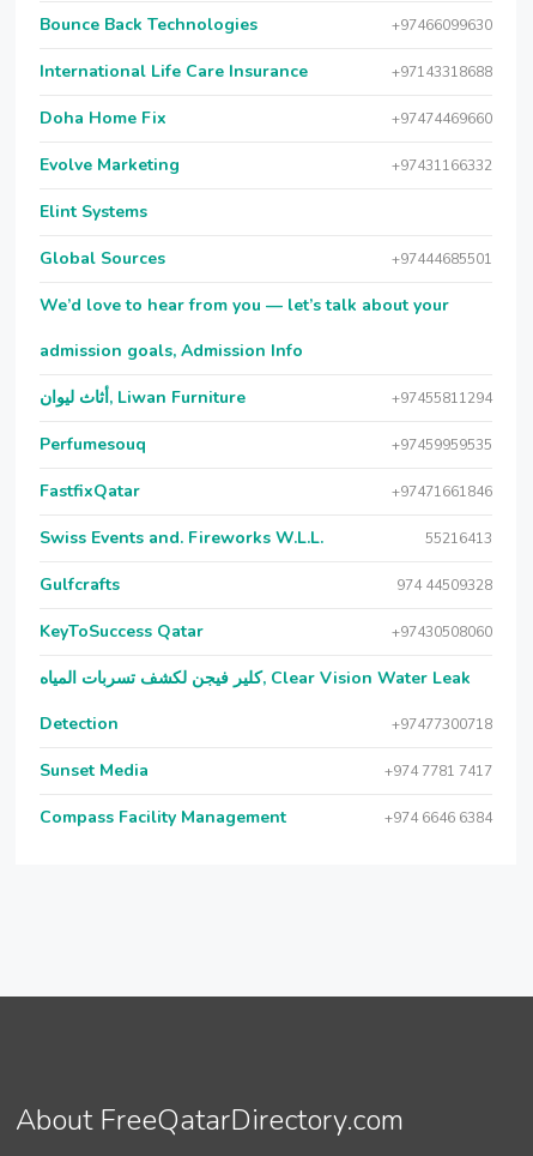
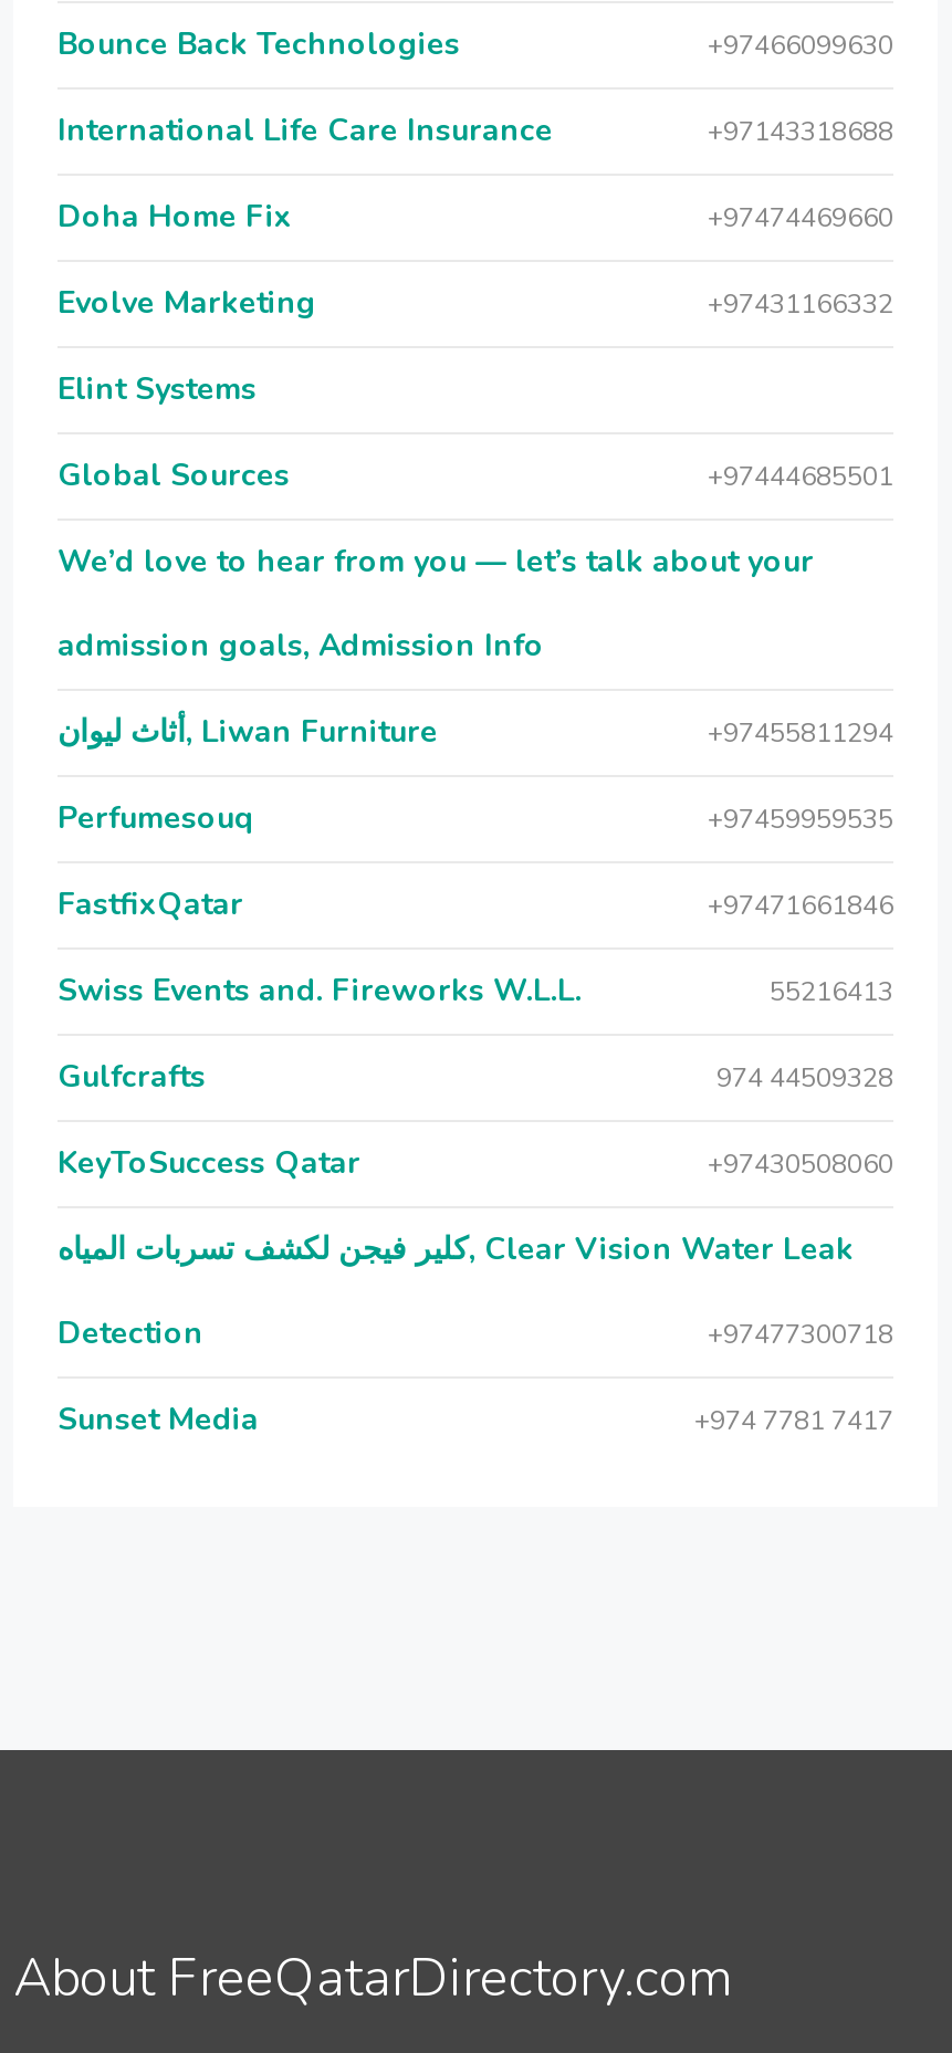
[40,806,492,829] Compass Facility Management | +974 6646 6384 -> none

